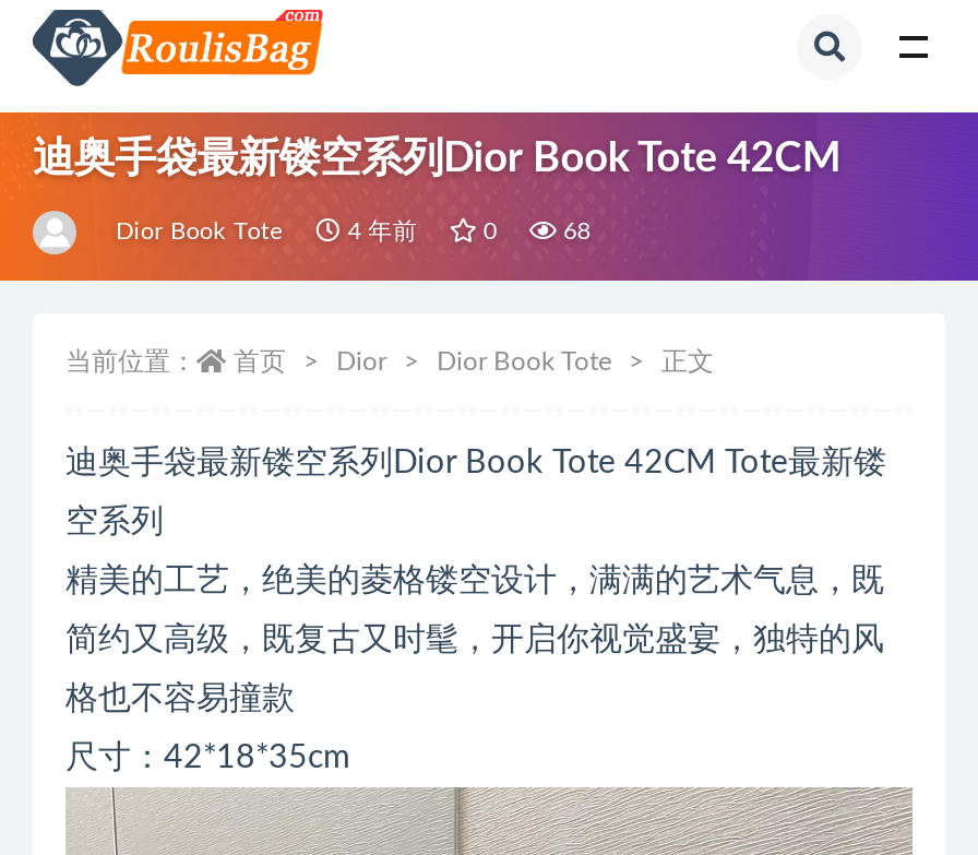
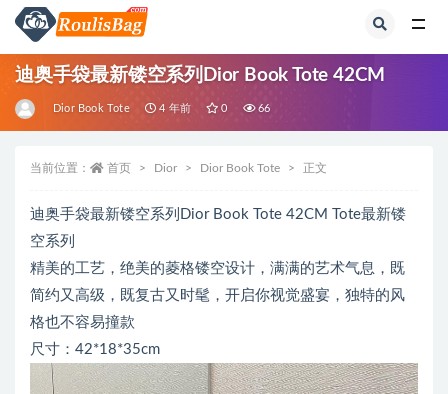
[556,219,590,244] 68 -> [255,103,270,114] 66

